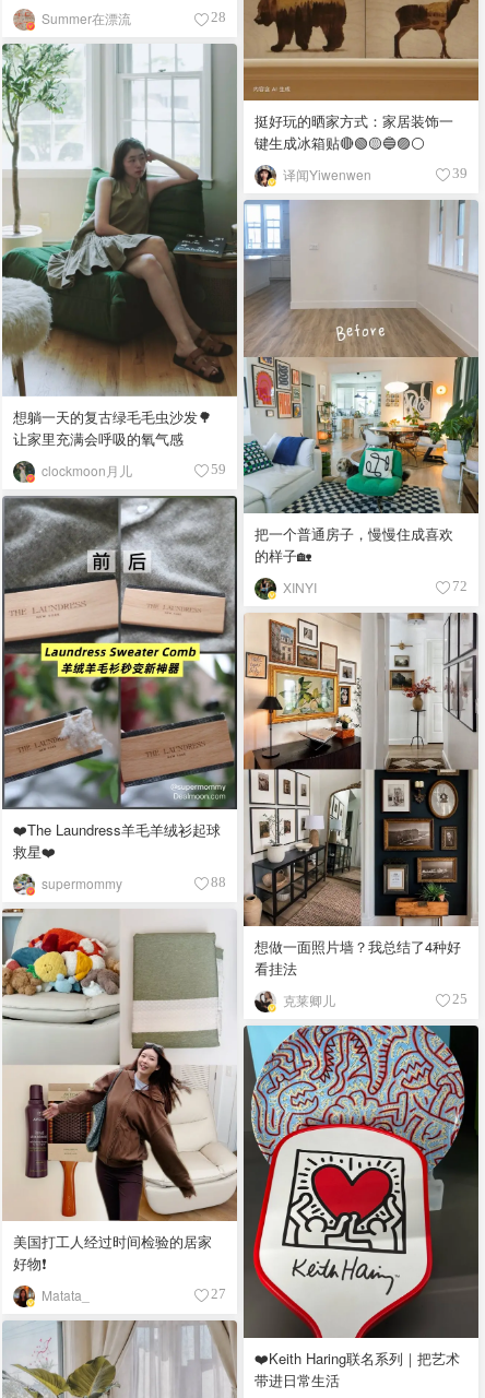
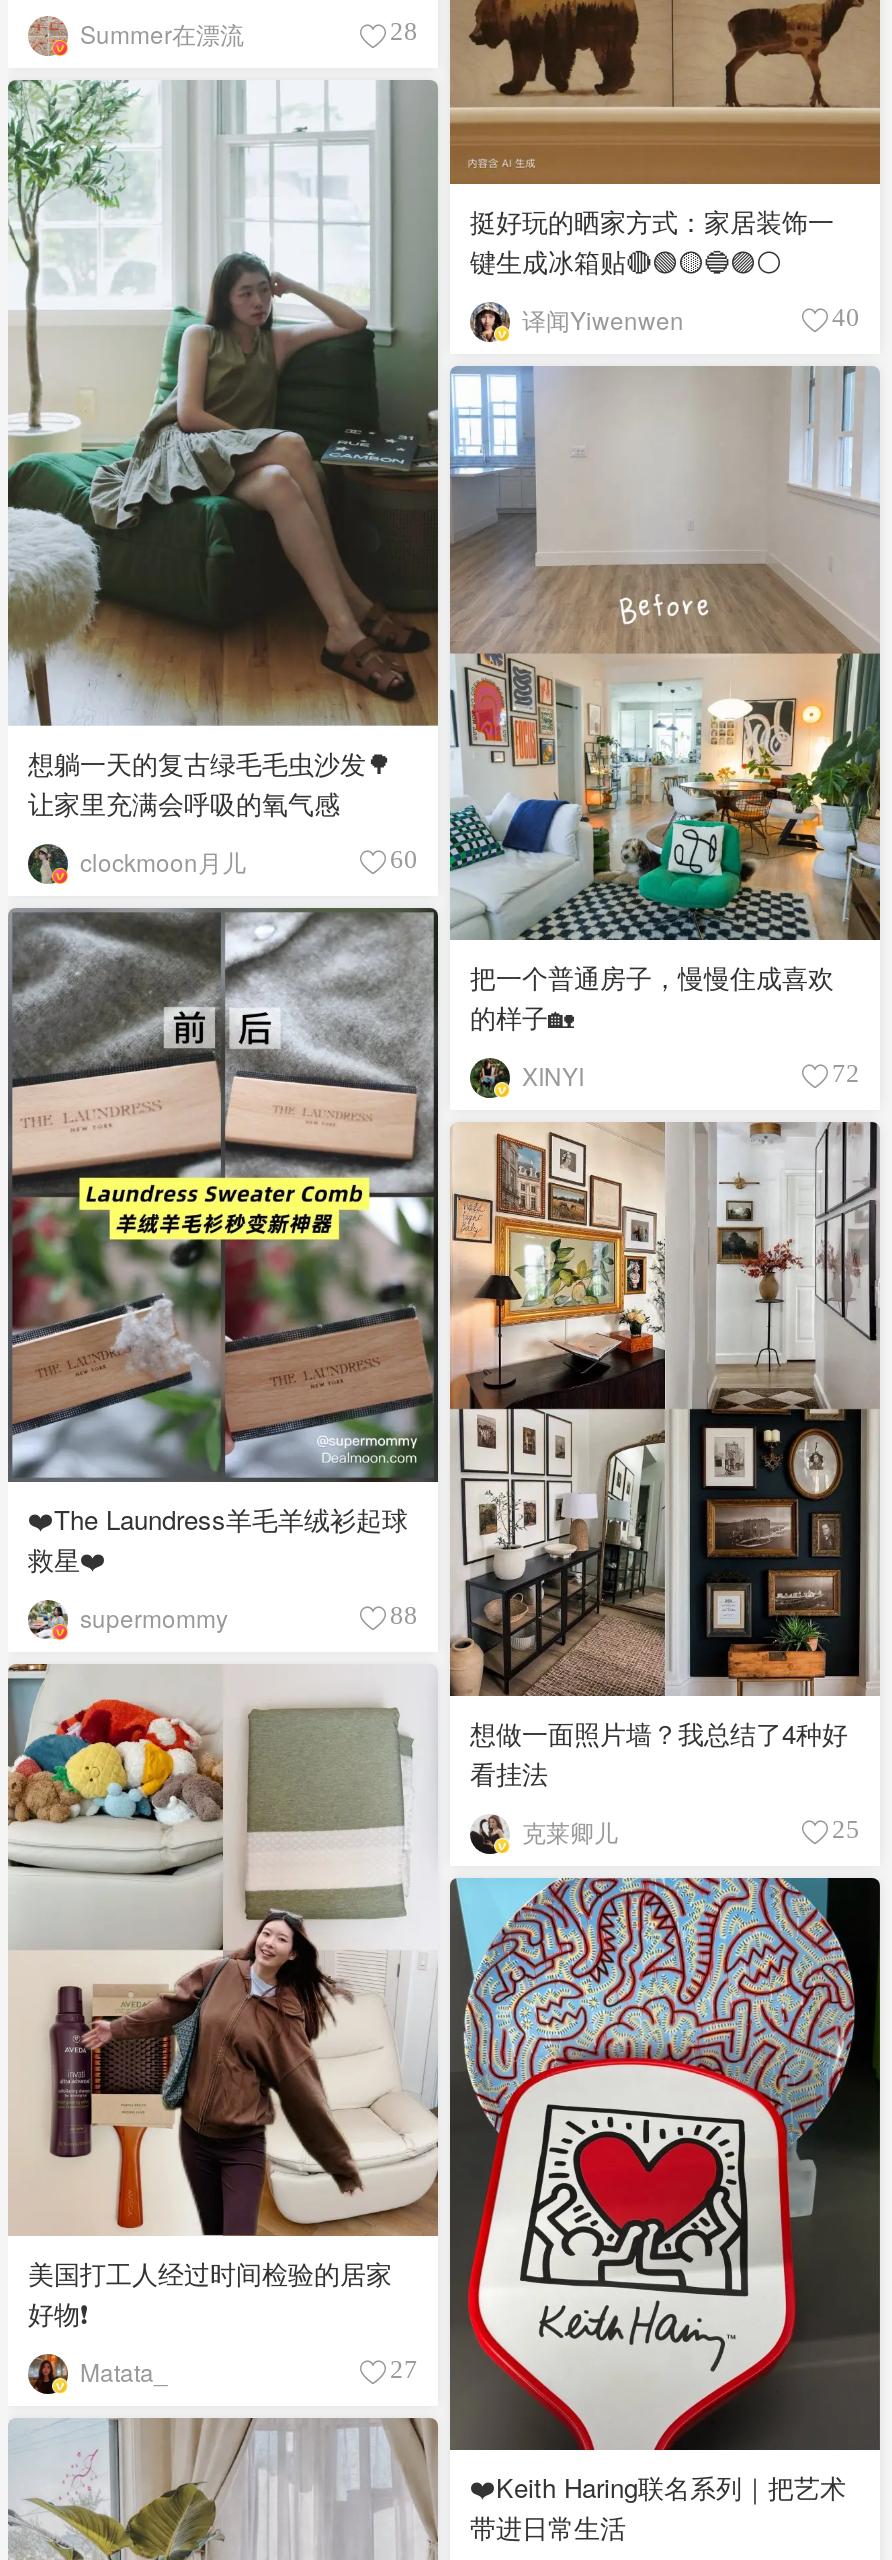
[452,166,468,181] 39 -> [832,305,860,331] 40
[211,462,226,476] 59 -> [390,846,418,872] 60

